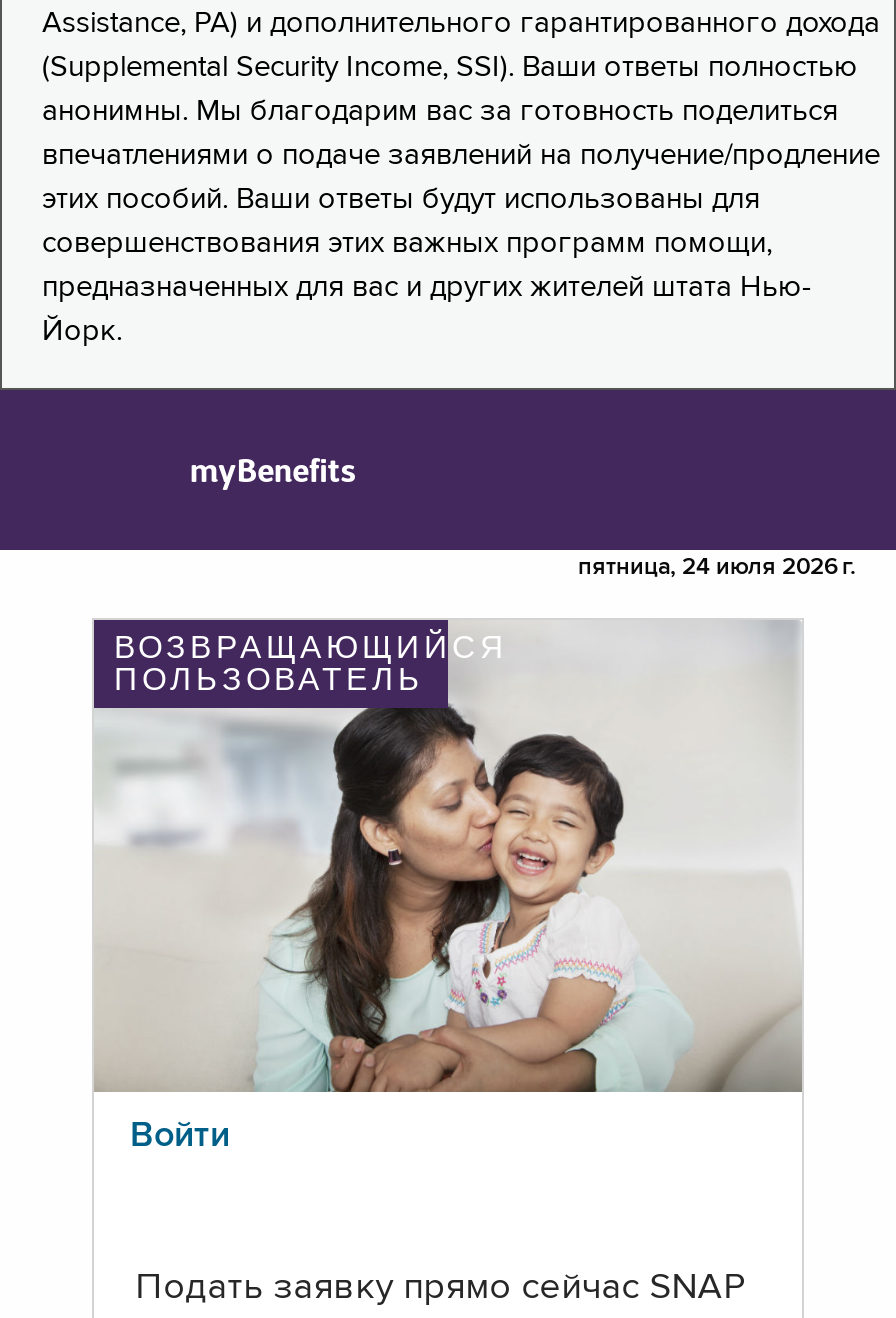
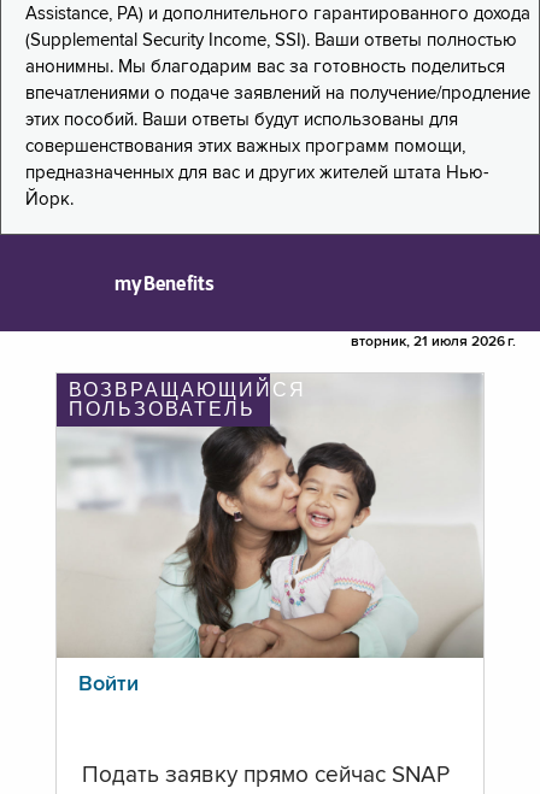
[578,556,856,580] пятница, 24 июля 2026 г. -> [351,335,516,350] вторник, 21 июля 2026 г.

